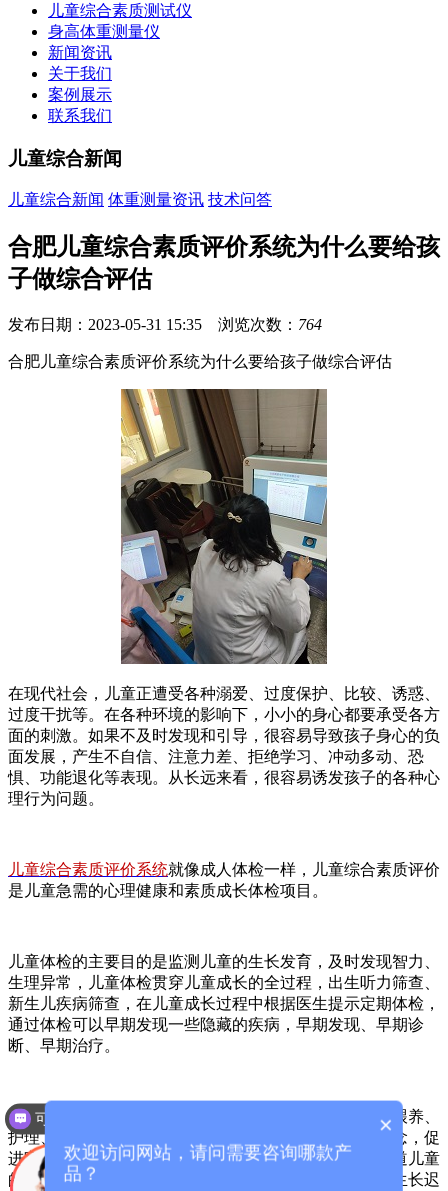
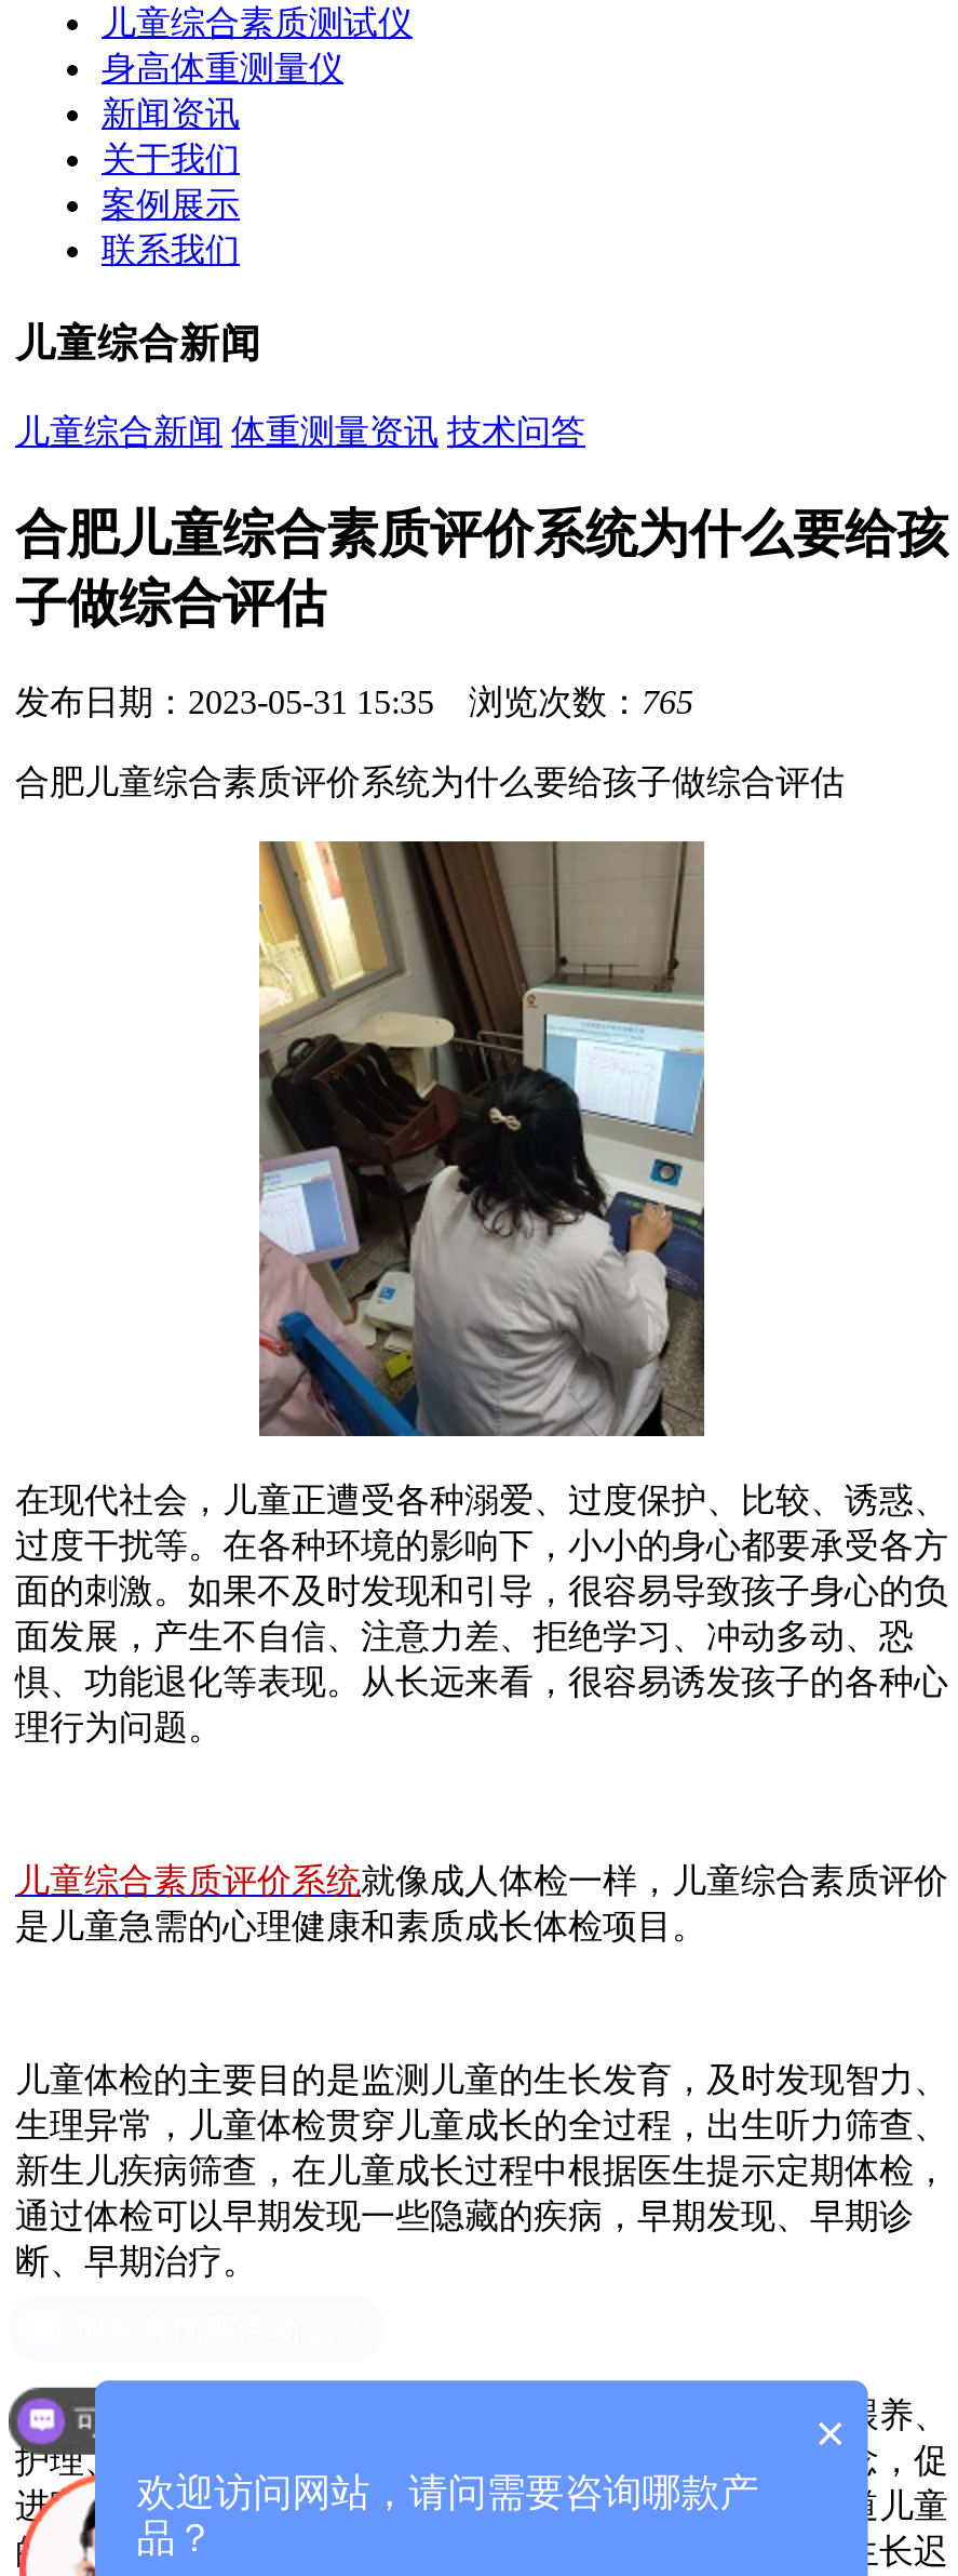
[8,316,322,333] 发布日期：2023-05-31 15:35 浏览次数：764 -> [15,684,693,721] 发布日期：2023-05-31 15:35 浏览次数：765

